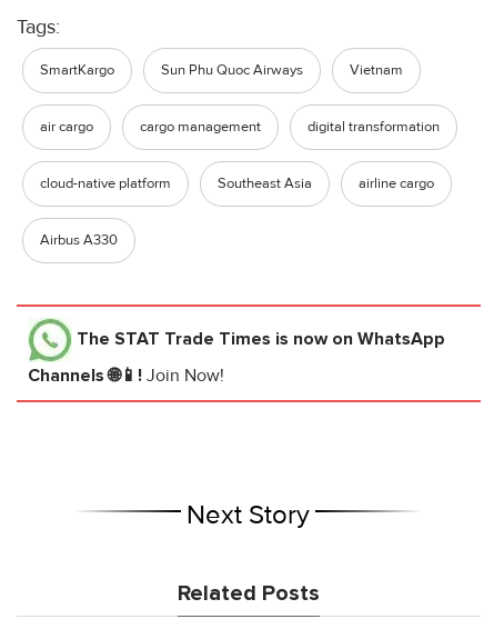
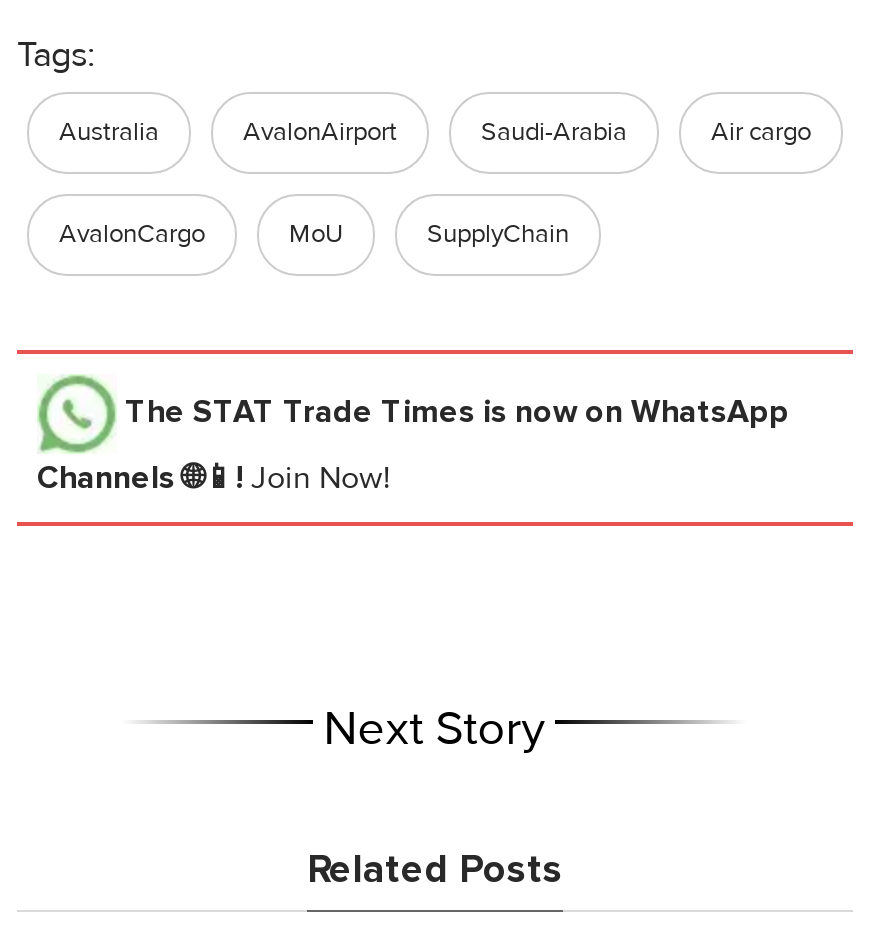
[40,61,440,249] SmartKargo | Sun Phu Quoc Airways | Vietnam | air cargo | cargo management | digital transformation | cloud-native platform | Southeast Asia | airline cargo | Airbus A330 -> [59,116,811,250] Australia | AvalonAirport | Saudi-Arabia | Air cargo | AvalonCargo | MoU | SupplyChain

